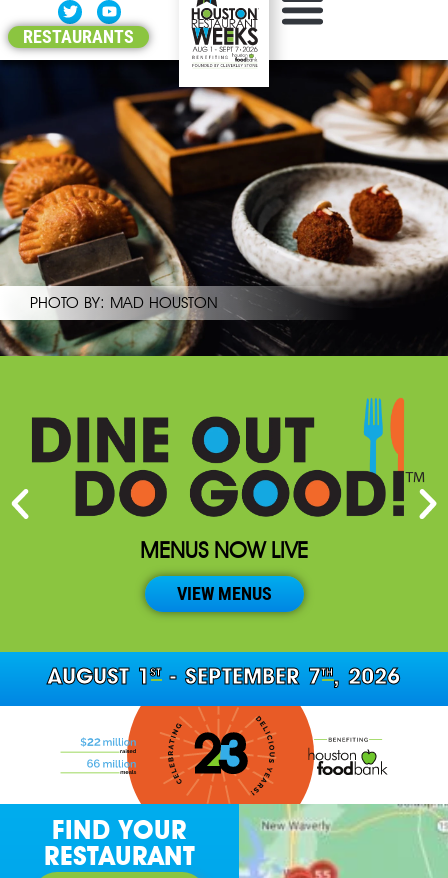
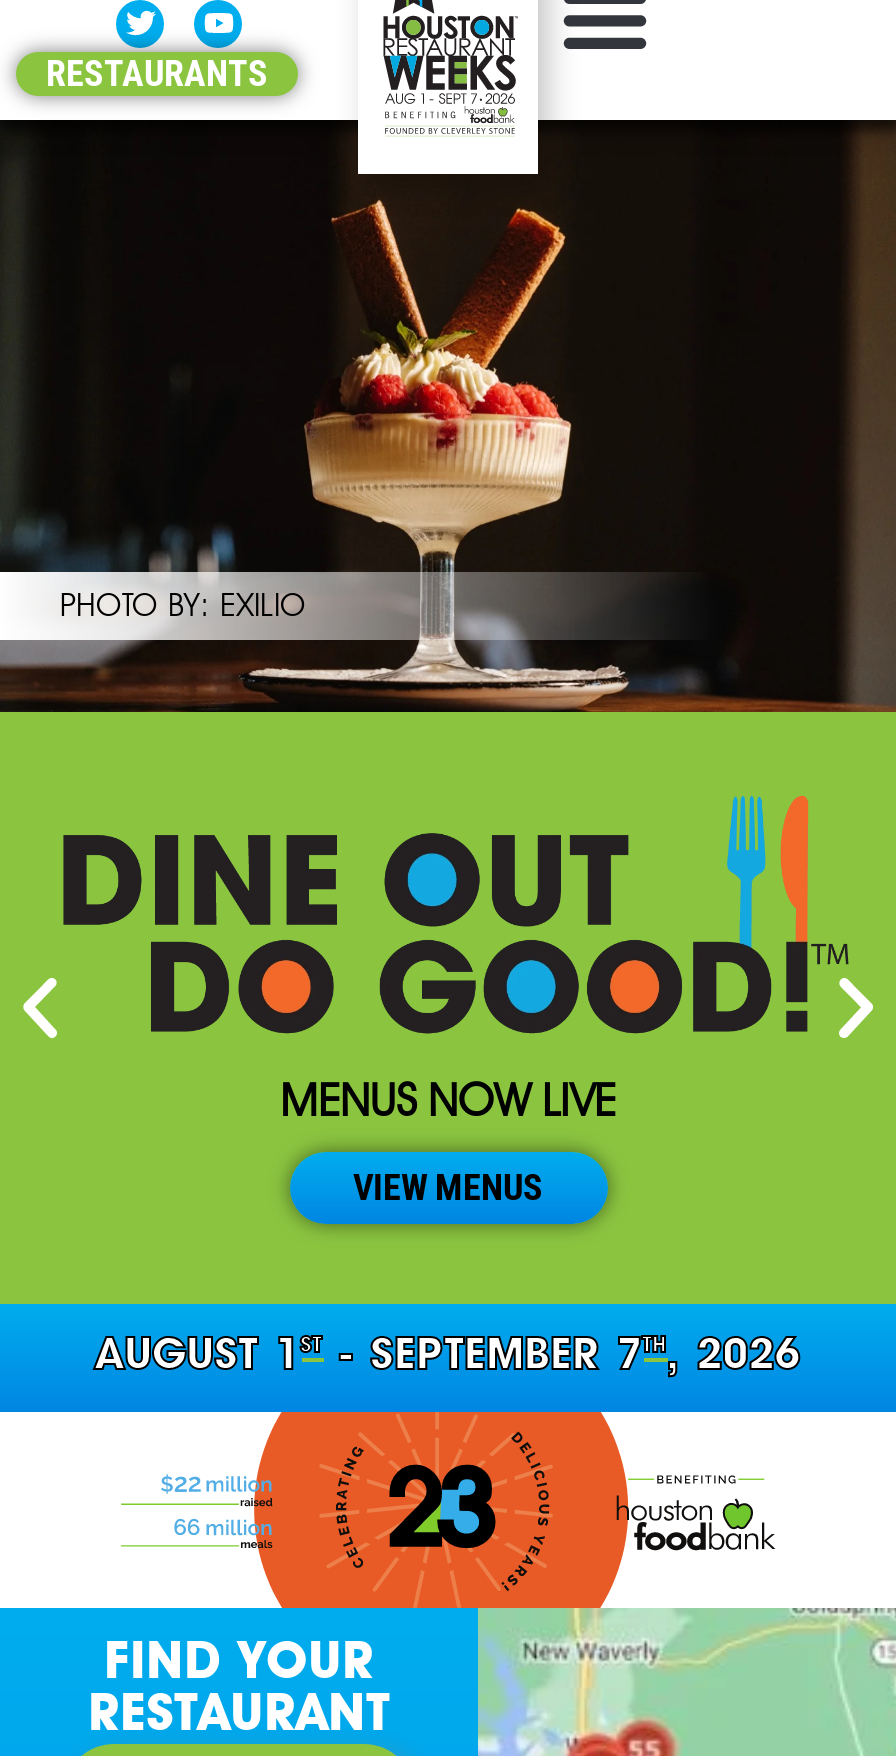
[3,60,445,357] [image] -> [6,120,890,714] [image]

